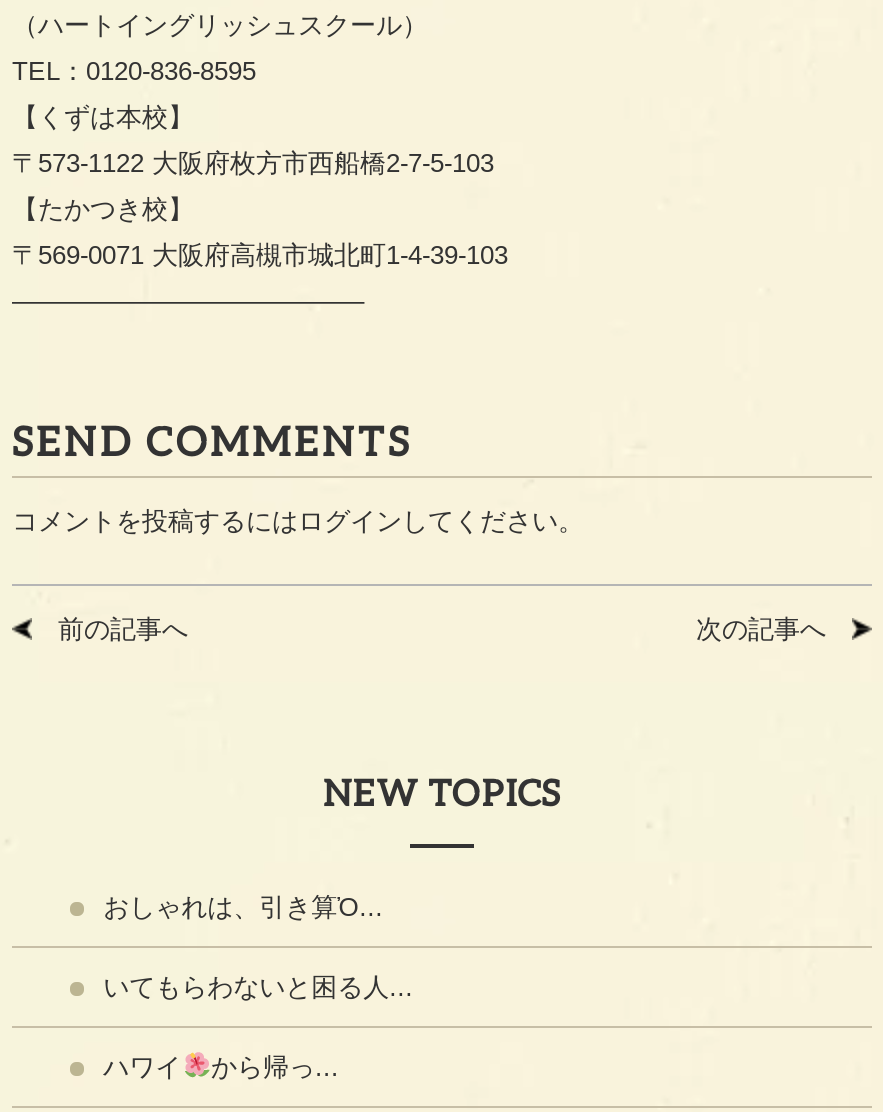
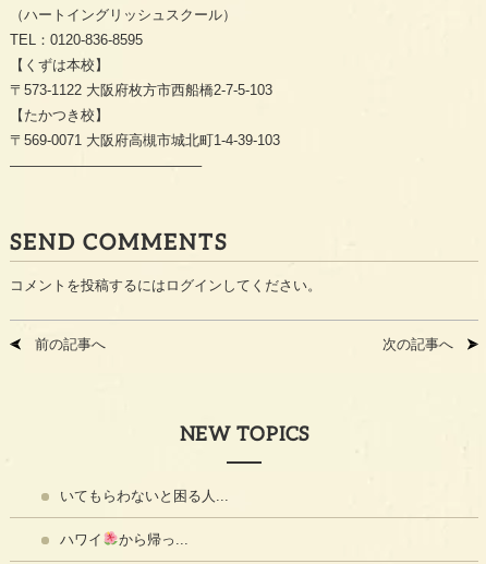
[103,891,383,921] おしゃれは、引き算Ὀ... -> none

